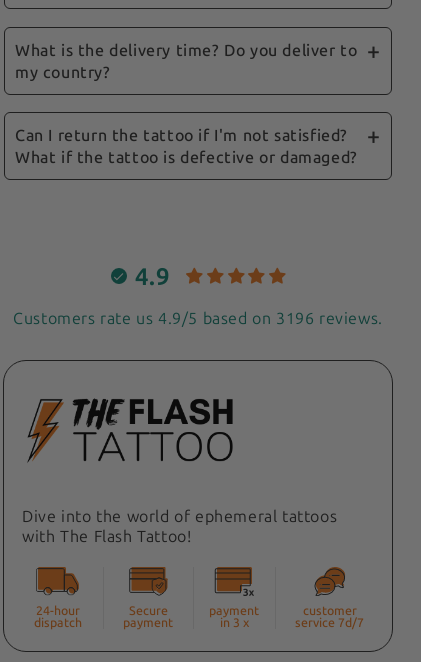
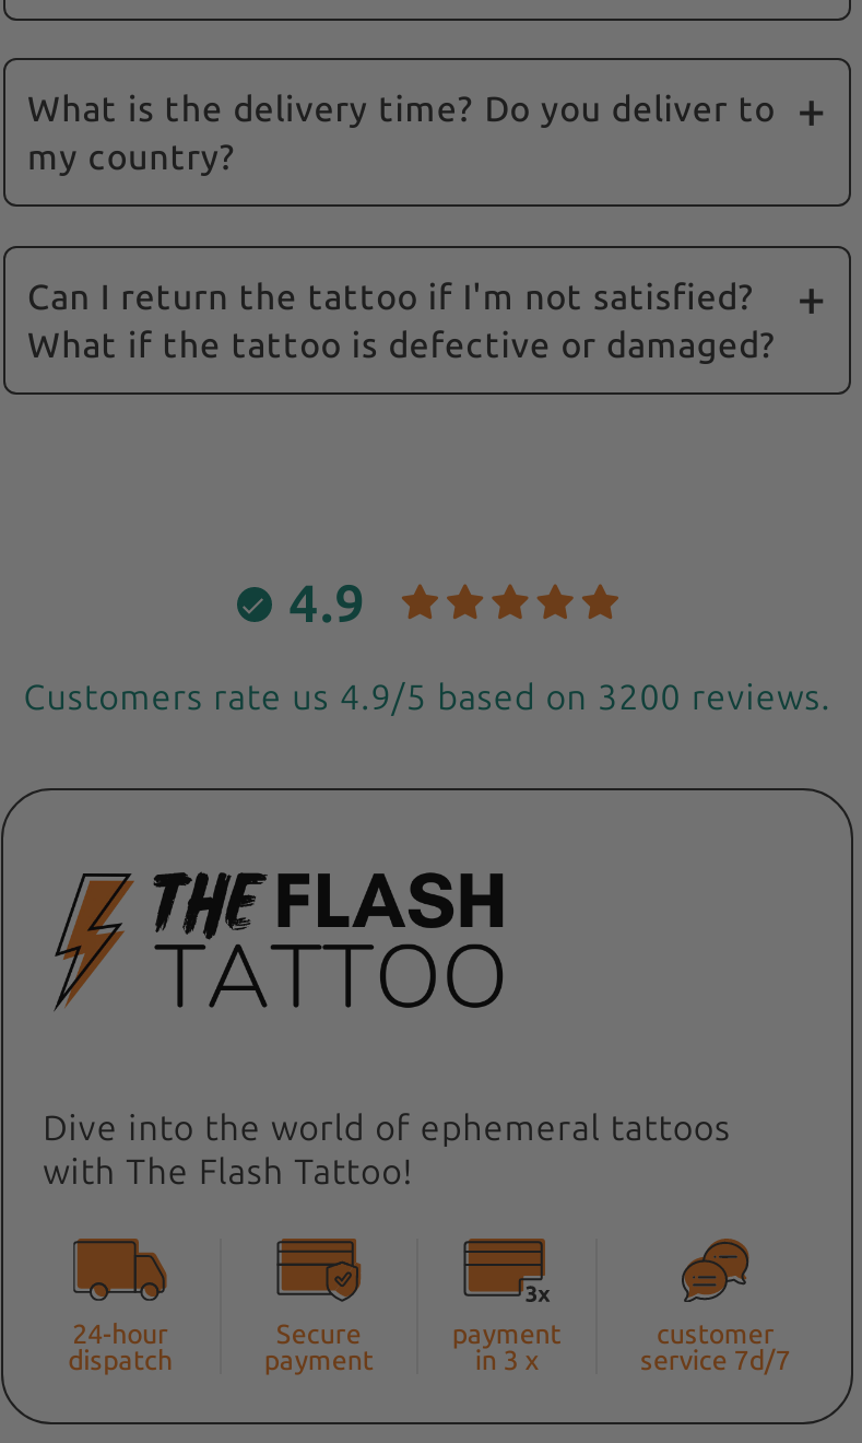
[13,309,383,328] Customers rate us 4.9/5 based on 3196 reviews. -> [23,676,831,717] Customers rate us 4.9/5 based on 3200 reviews.

